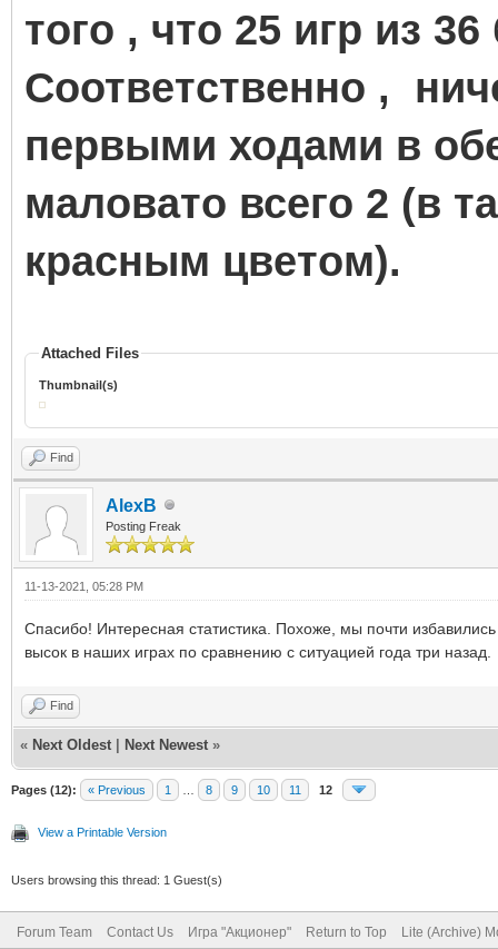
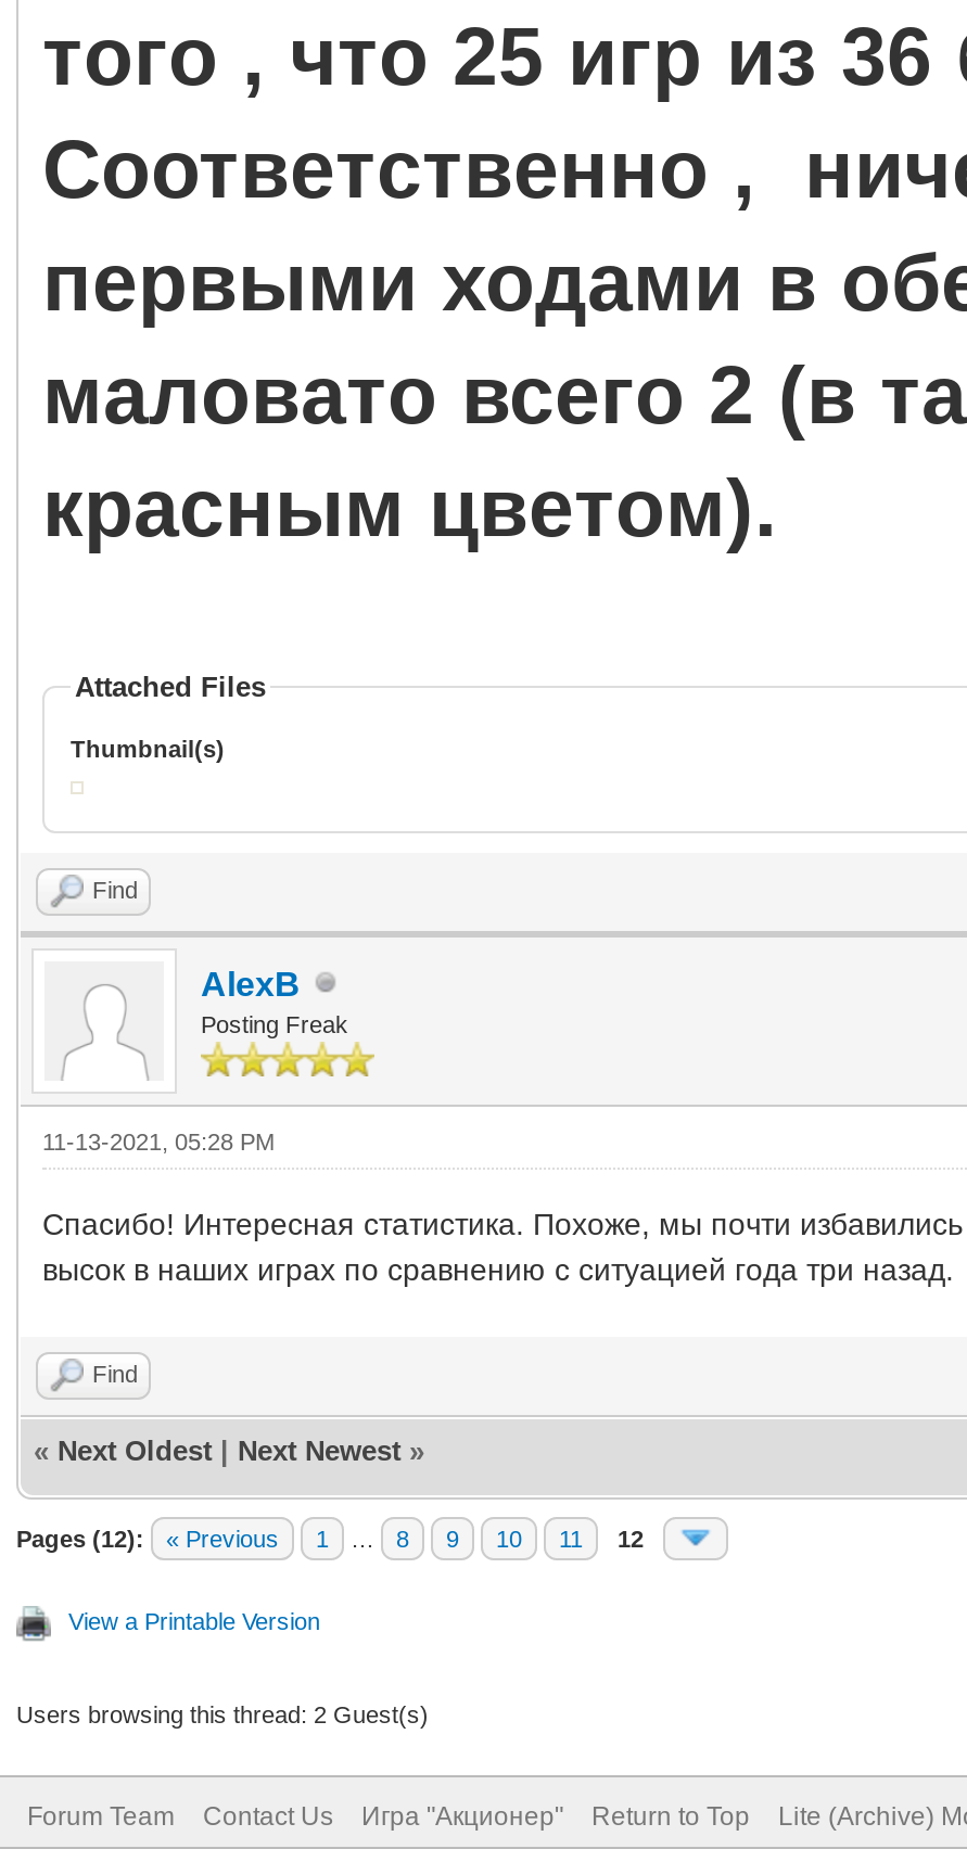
[11,873,222,886] Users browsing this thread: 1 Guest(s) -> [16,1701,429,1727] Users browsing this thread: 2 Guest(s)

